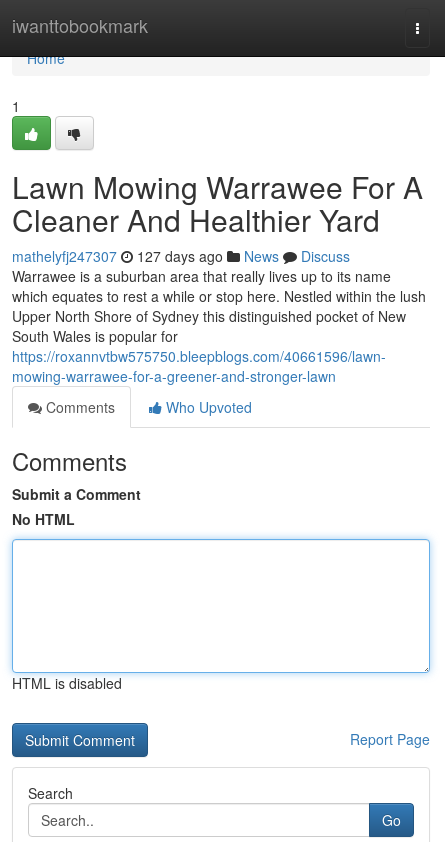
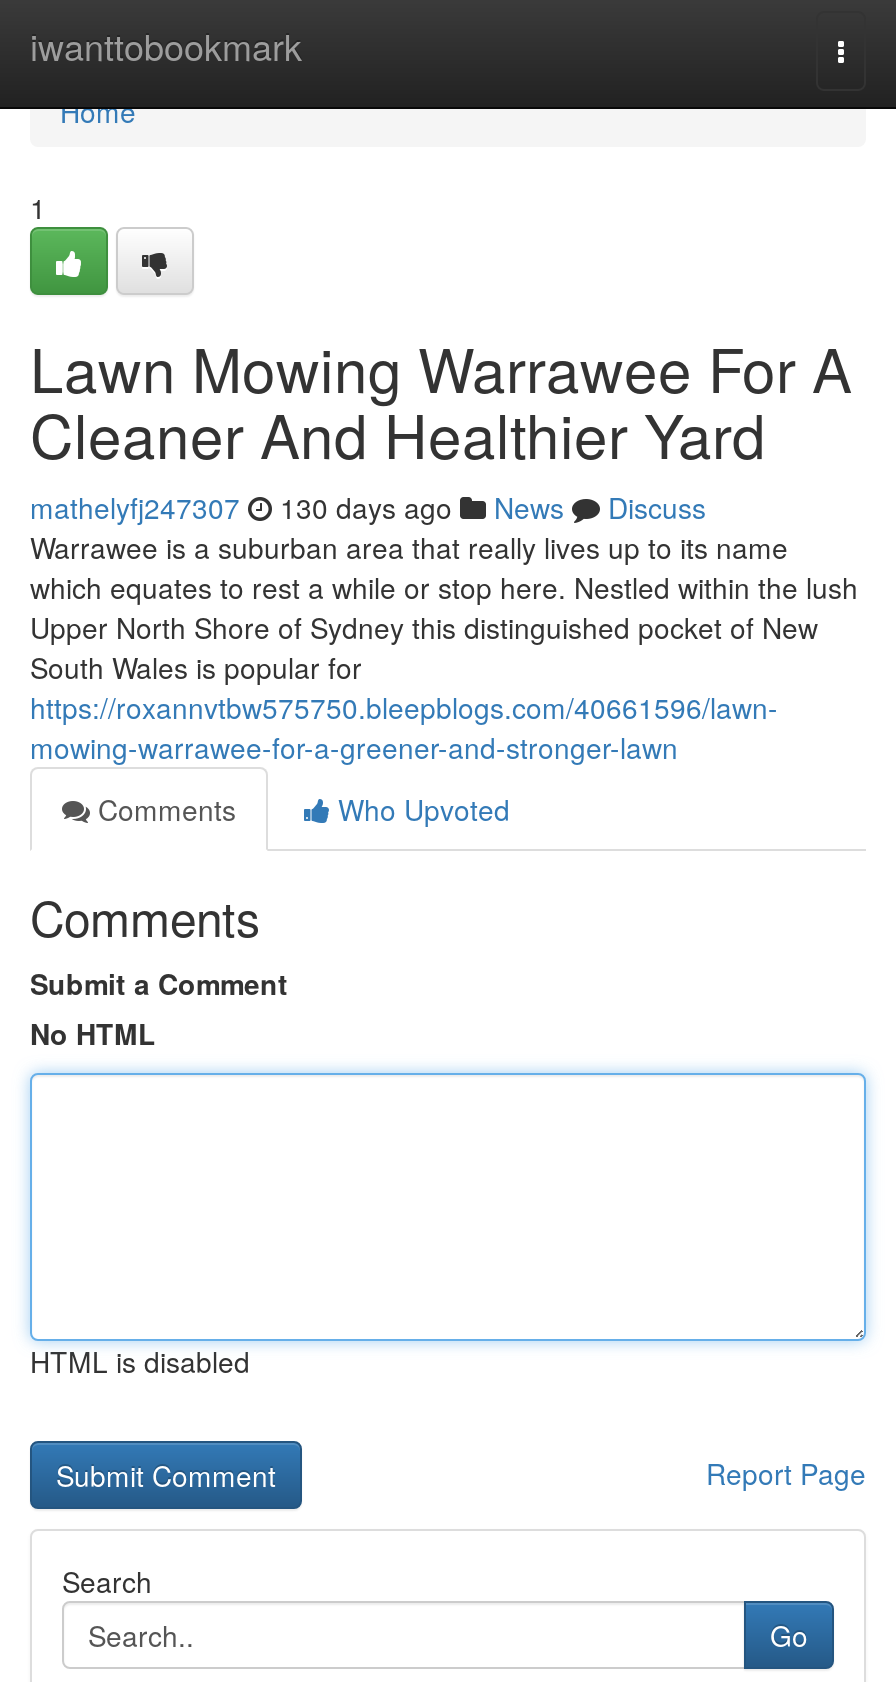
[12,246,350,266] mathelyfj247307 127 days ago News Discuss -> [30,487,706,527] mathelyfj247307 130 days ago News Discuss

